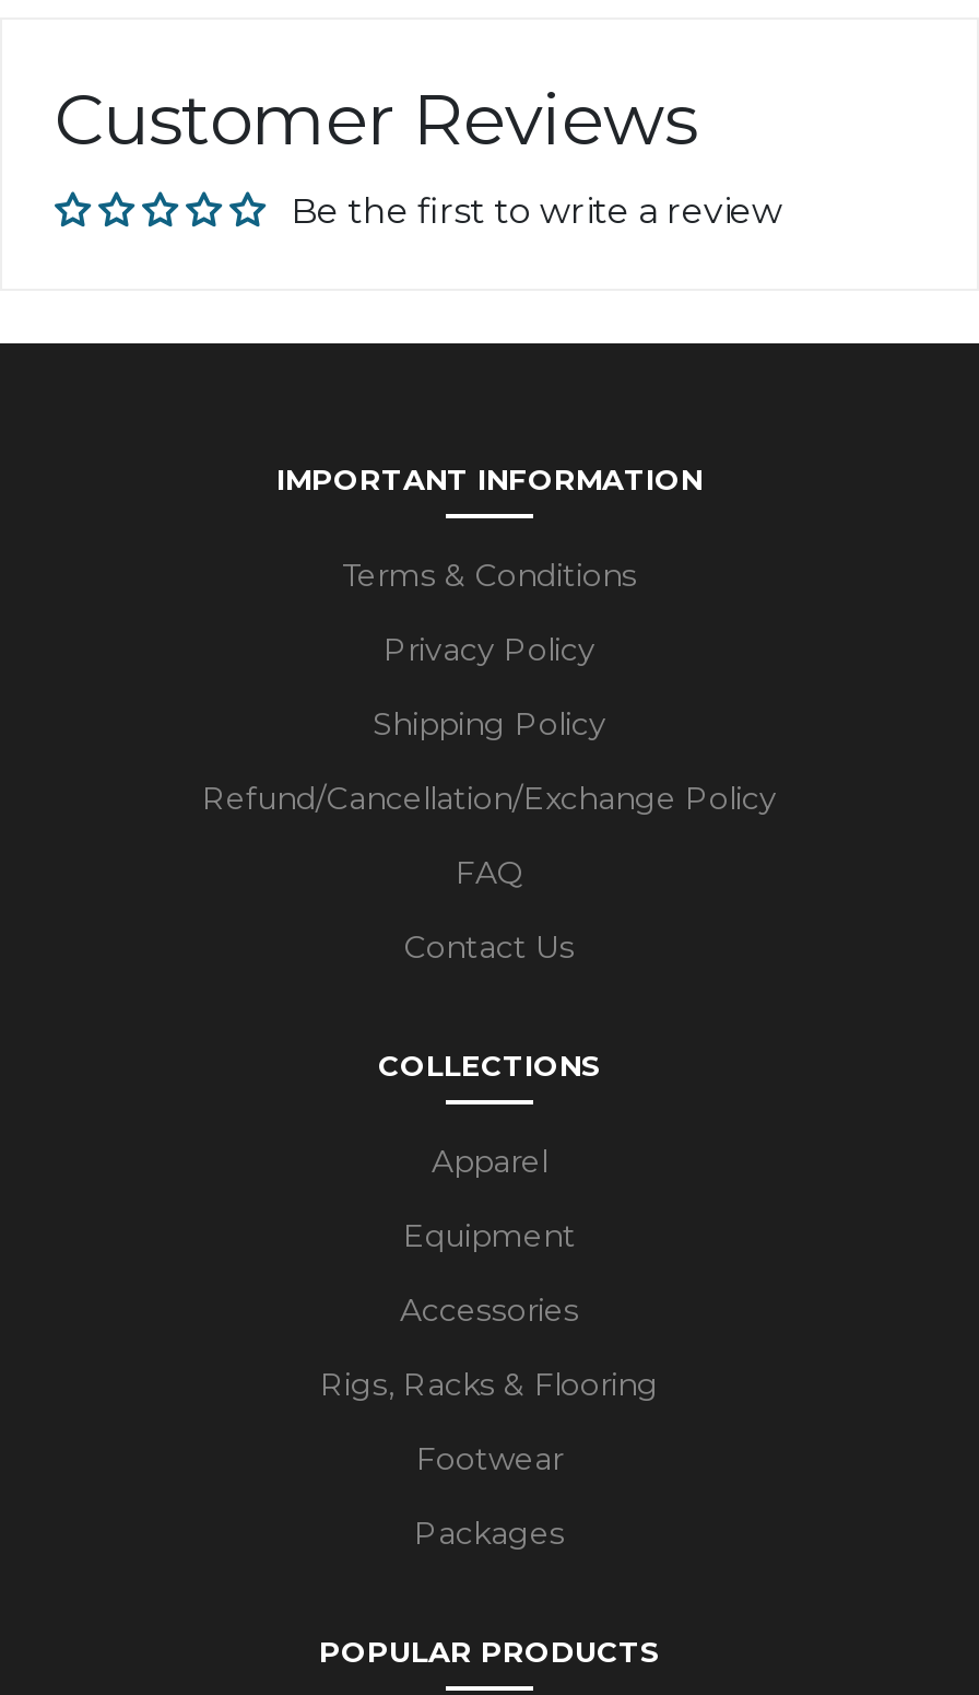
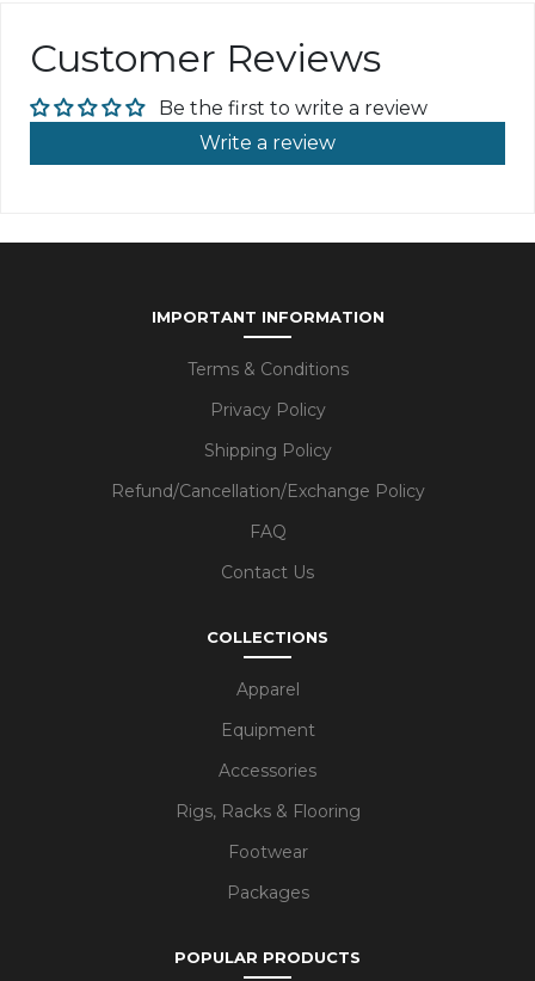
none -> [199,132,336,154] Write a review

